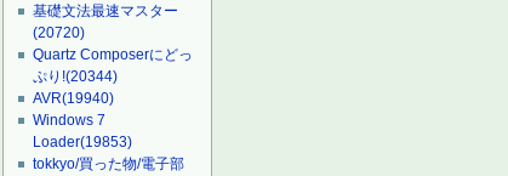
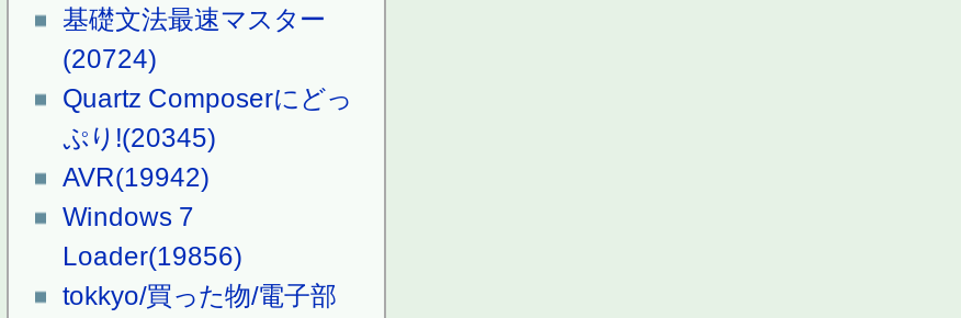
[33,25,85,42] (20720) -> [62,44,157,75] (20724)
[33,68,118,85] ぷり! (20344) -> [62,123,216,154] ぷり! (20345)
[33,90,114,107] AVR(19940) -> [62,163,209,193] AVR(19942)
[33,134,133,151] Loader(19853) -> [62,242,242,272] Loader(19856)

